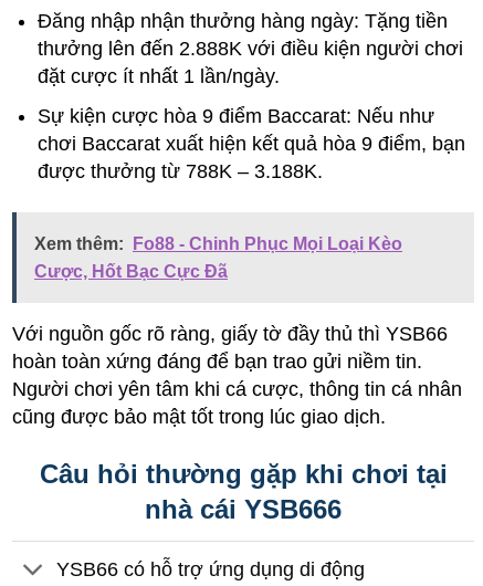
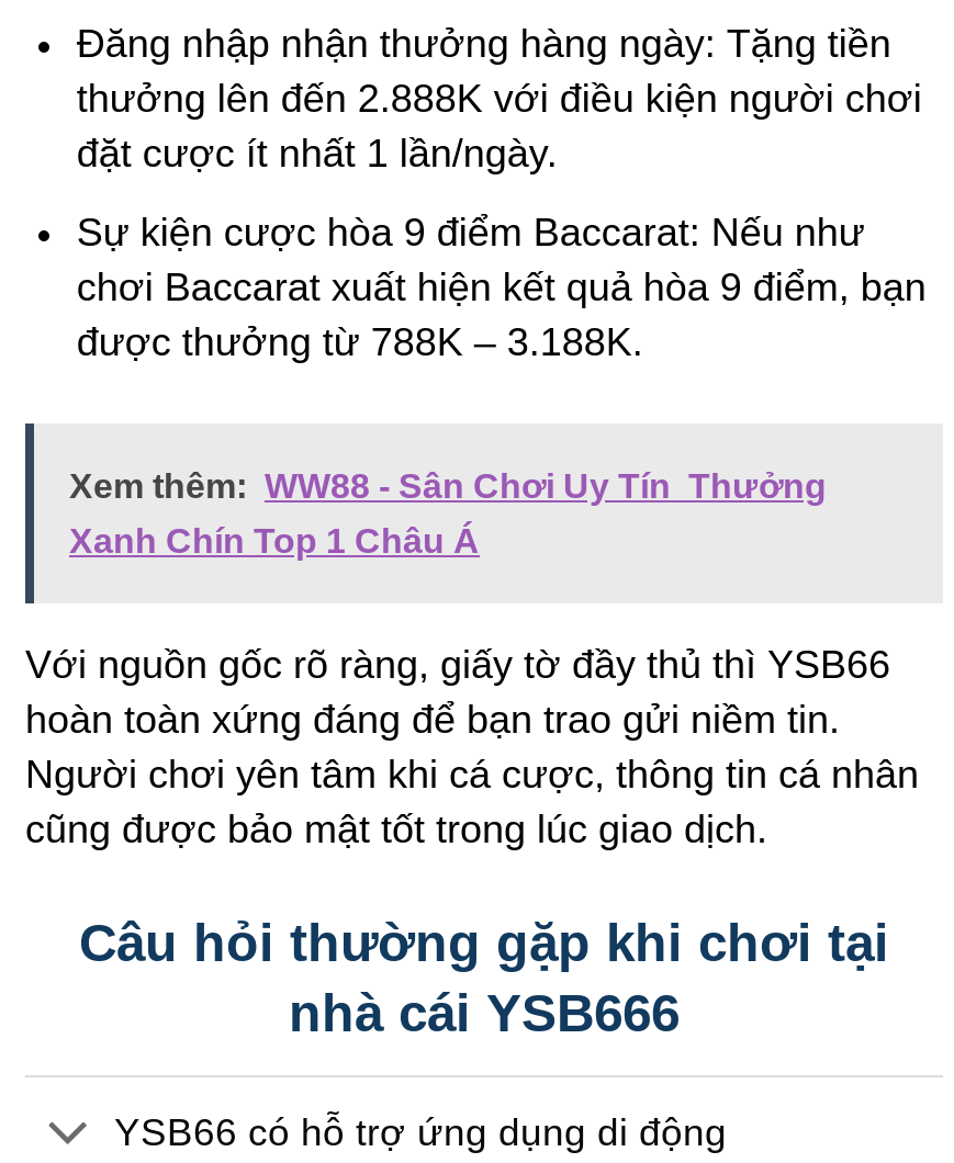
[34,234,402,253] Xem thêm: Fo88 - Chinh Phục Mọi Loại Kèo -> [69,467,827,504] Xem thêm: WW88 - Sân Chơi Uy Tín Thưởng
[34,262,228,280] Cược, Hốt Bạc Cực Đã -> [69,521,480,559] Xanh Chín Top 1 Châu Á

